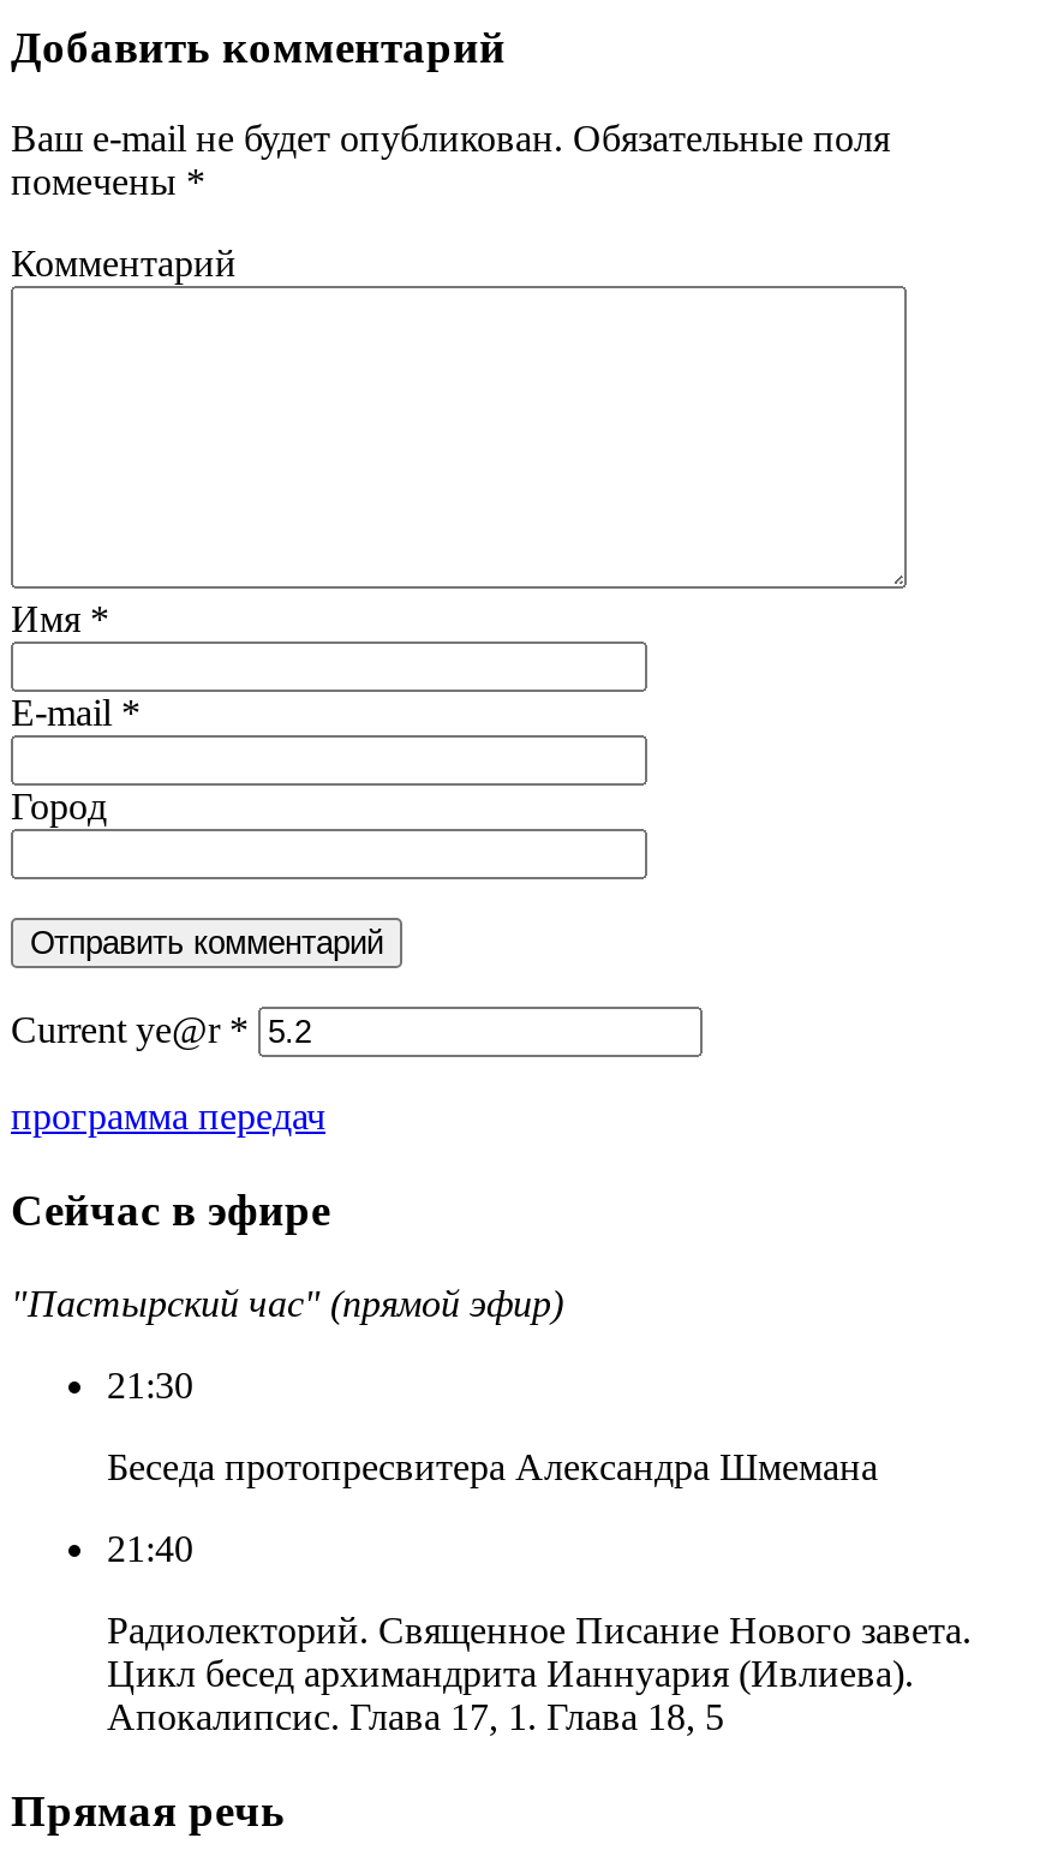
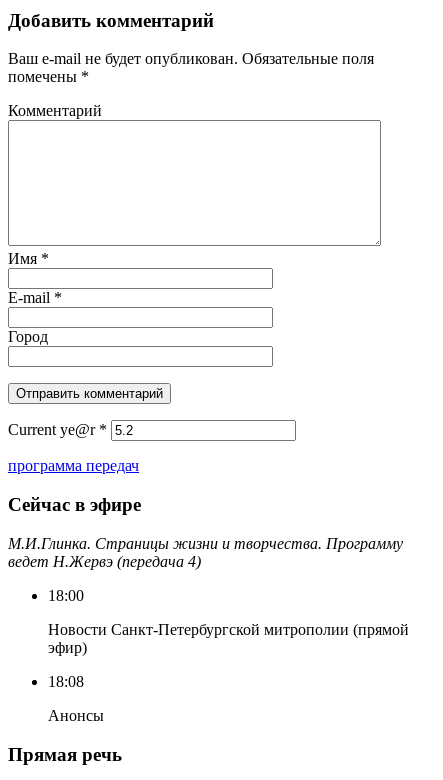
[11,1283,563,1323] "Пастырский час" (прямой эфир) -> [8,535,403,570] М.И.Глинка. Страницы жизни и творчества. Программу | ведет Н.Жервэ (передача 4)
[107,1364,193,1405] 21:30 -> [48,587,84,604] 18:00
[107,1446,878,1487] Беседа протопресвитера Александра Шмемана -> [48,621,409,656] Новости Санкт-Петербургской митрополии (прямой | эфир)
[107,1528,193,1568] 21:40 -> [48,673,84,690] 18:08
[107,1609,972,1737] Радиолекторий. Священное Писание Нового завета. | Цикл бесед архимандрита Ианнуария (Ивлиева). | Апокалипсис. Глава 17, 1. Глава 18, 5 -> [48,707,104,724] Анонсы

